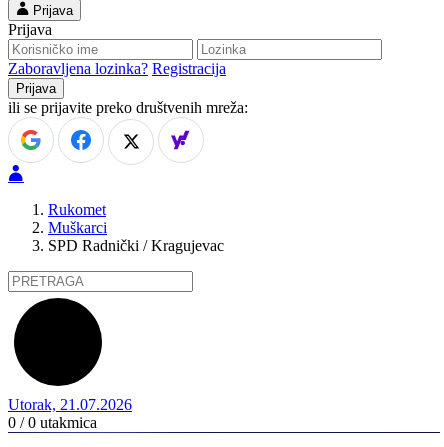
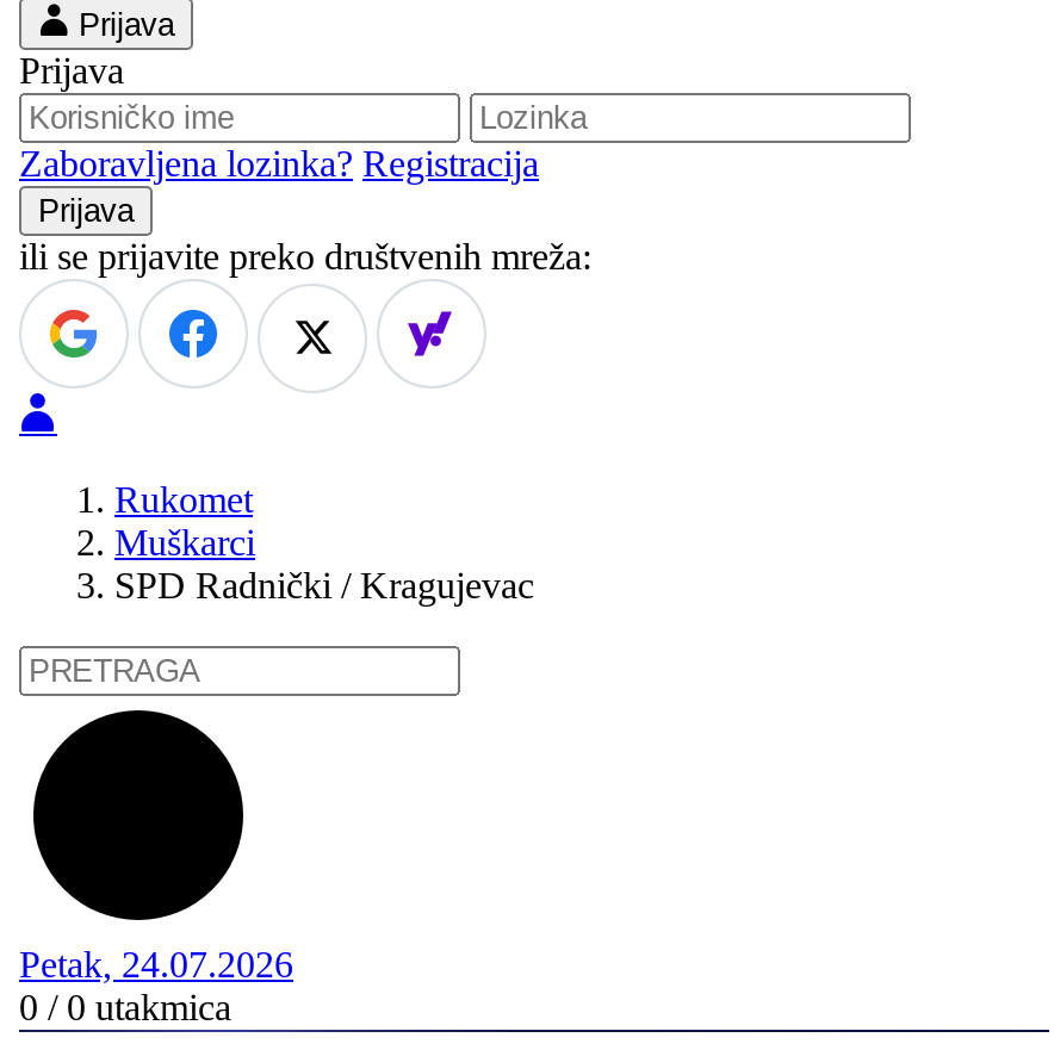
[8,396,132,413] Utorak, 21.07.2026 -> [19,943,293,984] Petak, 24.07.2026

